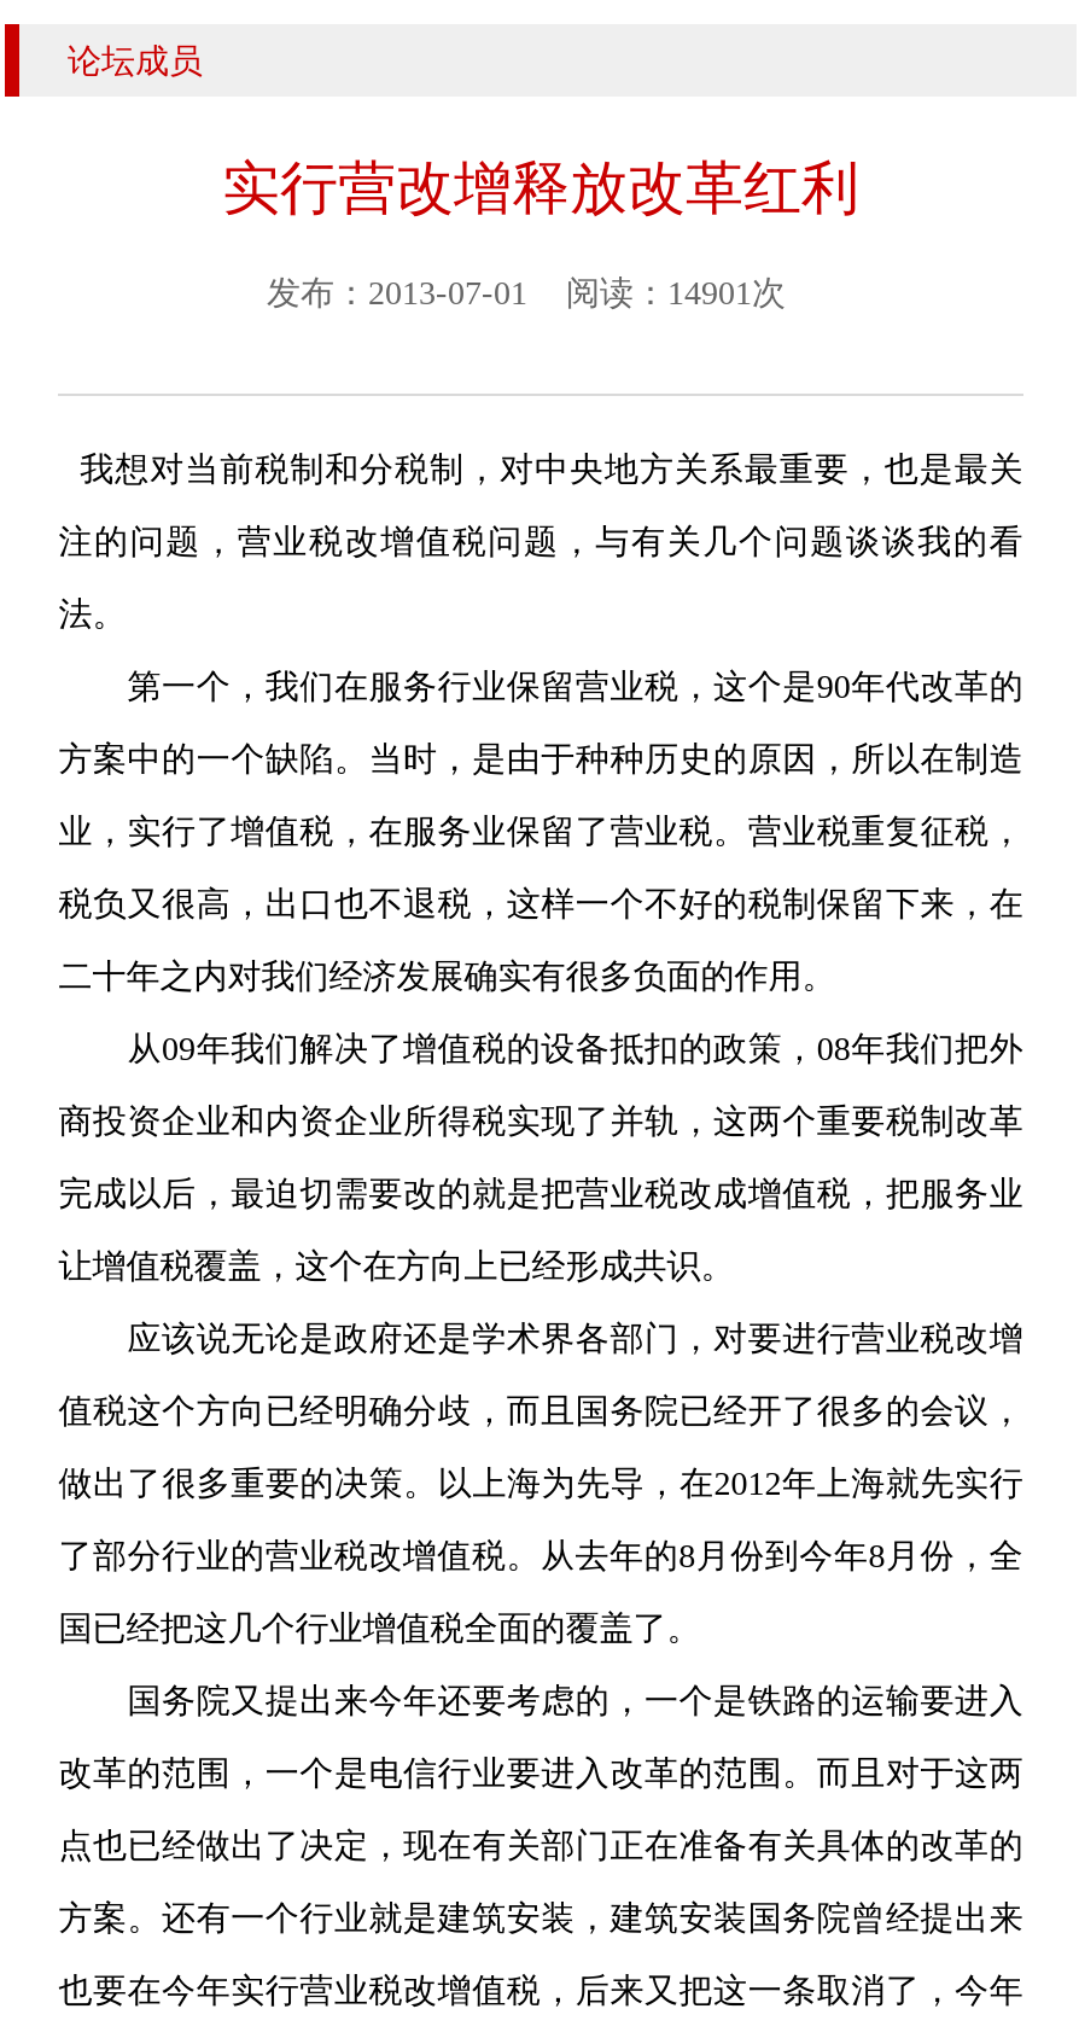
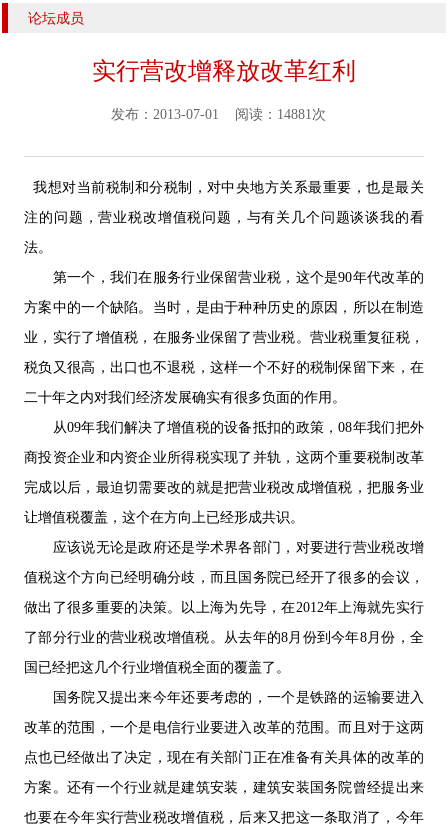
[267,275,815,312] 发布：2013-07-01 阅读：14901次 -> [110,107,337,122] 发布：2013-07-01 阅读：14881次

